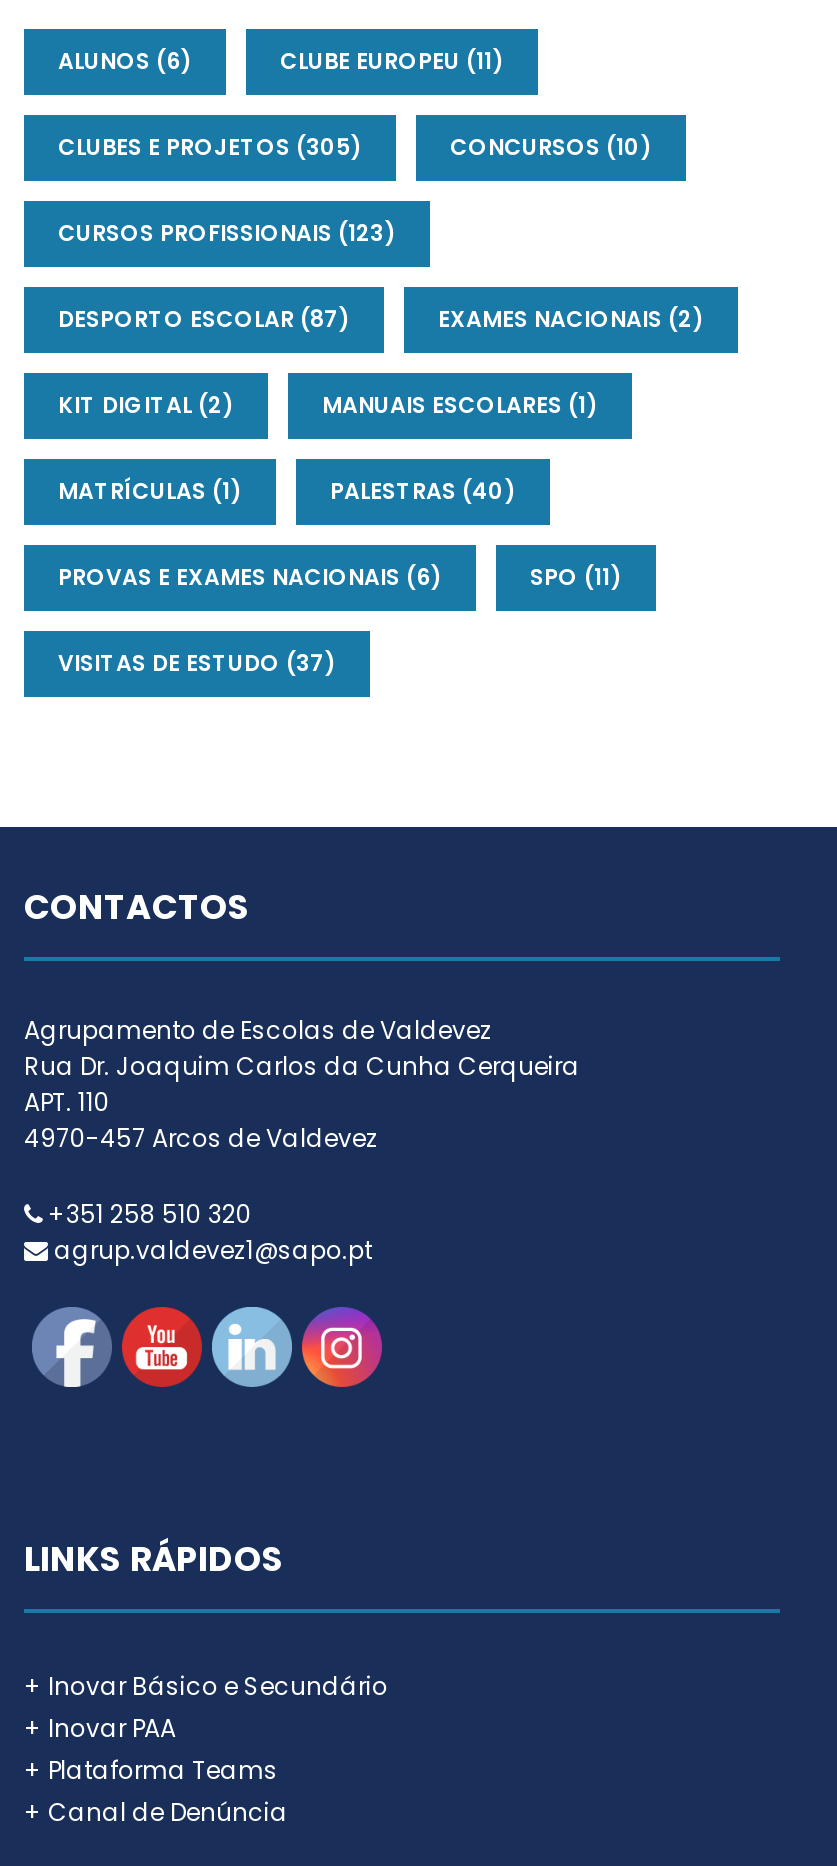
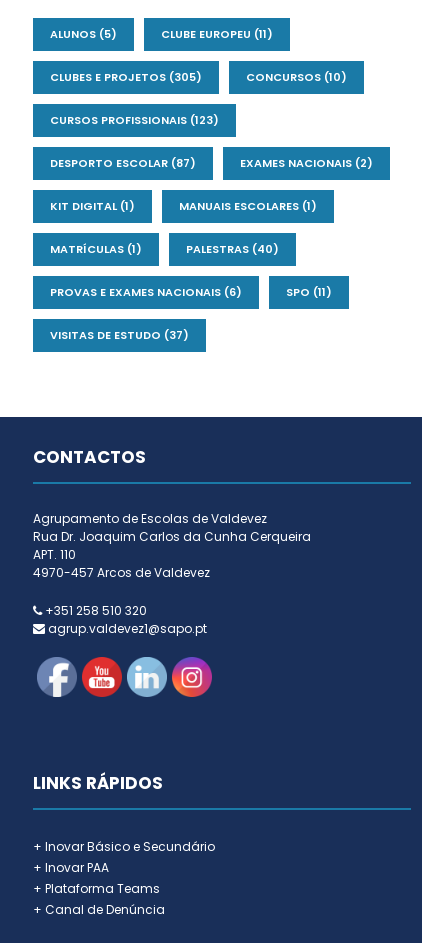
[58,45,192,77] ALUNOS (6) -> [50,26,117,42] ALUNOS (5)
[58,389,234,421] KIT DIGITAL (2) -> [50,198,135,214] KIT DIGITAL (1)

